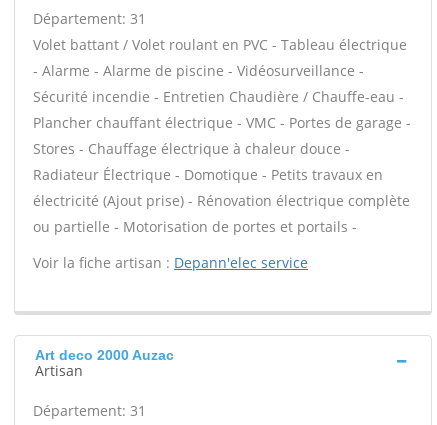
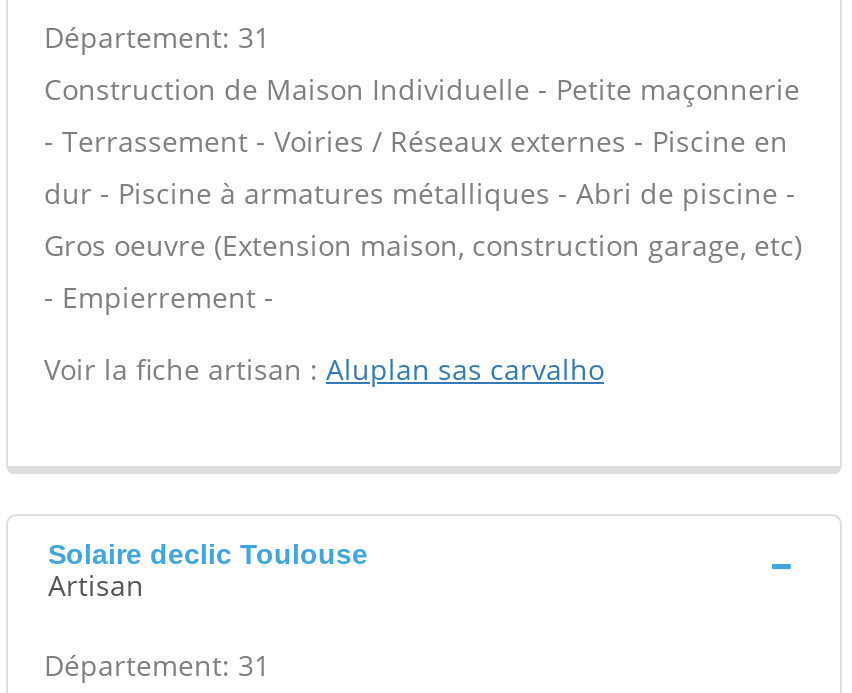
[33,35,411,236] Volet battant / Volet roulant en PVC - Tableau électrique | - Alarme - Alarme de piscine - Vidéosurveillance - | Sécurité incendie - Entretien Chaudière / Chauffe-eau - | Plancher chauffant électrique - VMC - Portes de garage - | Stores - Chauffage électrique à chaleur douce - | Radiateur Électrique - Domotique - Petits travaux en | électricité (Ajout prise) - Rénovation électrique complète | ou partielle - Motorisation de portes et portails - -> [44,70,802,316] Construction de Maison Individuelle - Petite maçonnerie | - Terrassement - Voiries / Réseaux externes - Piscine en | dur - Piscine à armatures métalliques - Abri de piscine - | Gros oeuvre (Extension maison, construction garage, etc) | - Empierrement -
[33,253,308,272] Voir la fiche artisan : Depann'elec service -> [44,350,604,388] Voir la fiche artisan : Aluplan sas carvalho
[35,347,174,363] Art deco 2000 Auzac -> [48,538,368,570] Solaire declic Toulouse

